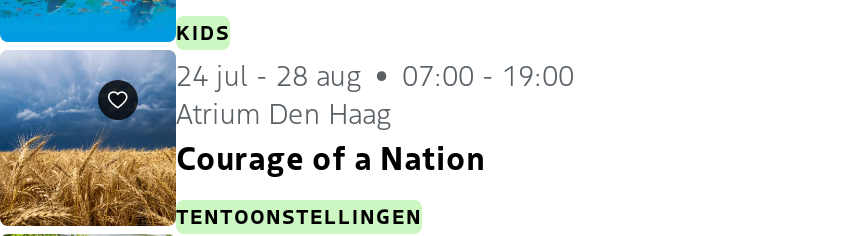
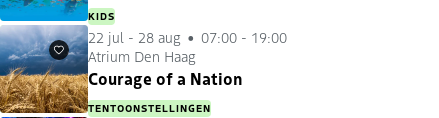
[176,55,574,95] 24 jul - 28 aug 07:00 - 19:00 -> [88,27,287,47] 22 jul - 28 aug 07:00 - 19:00

